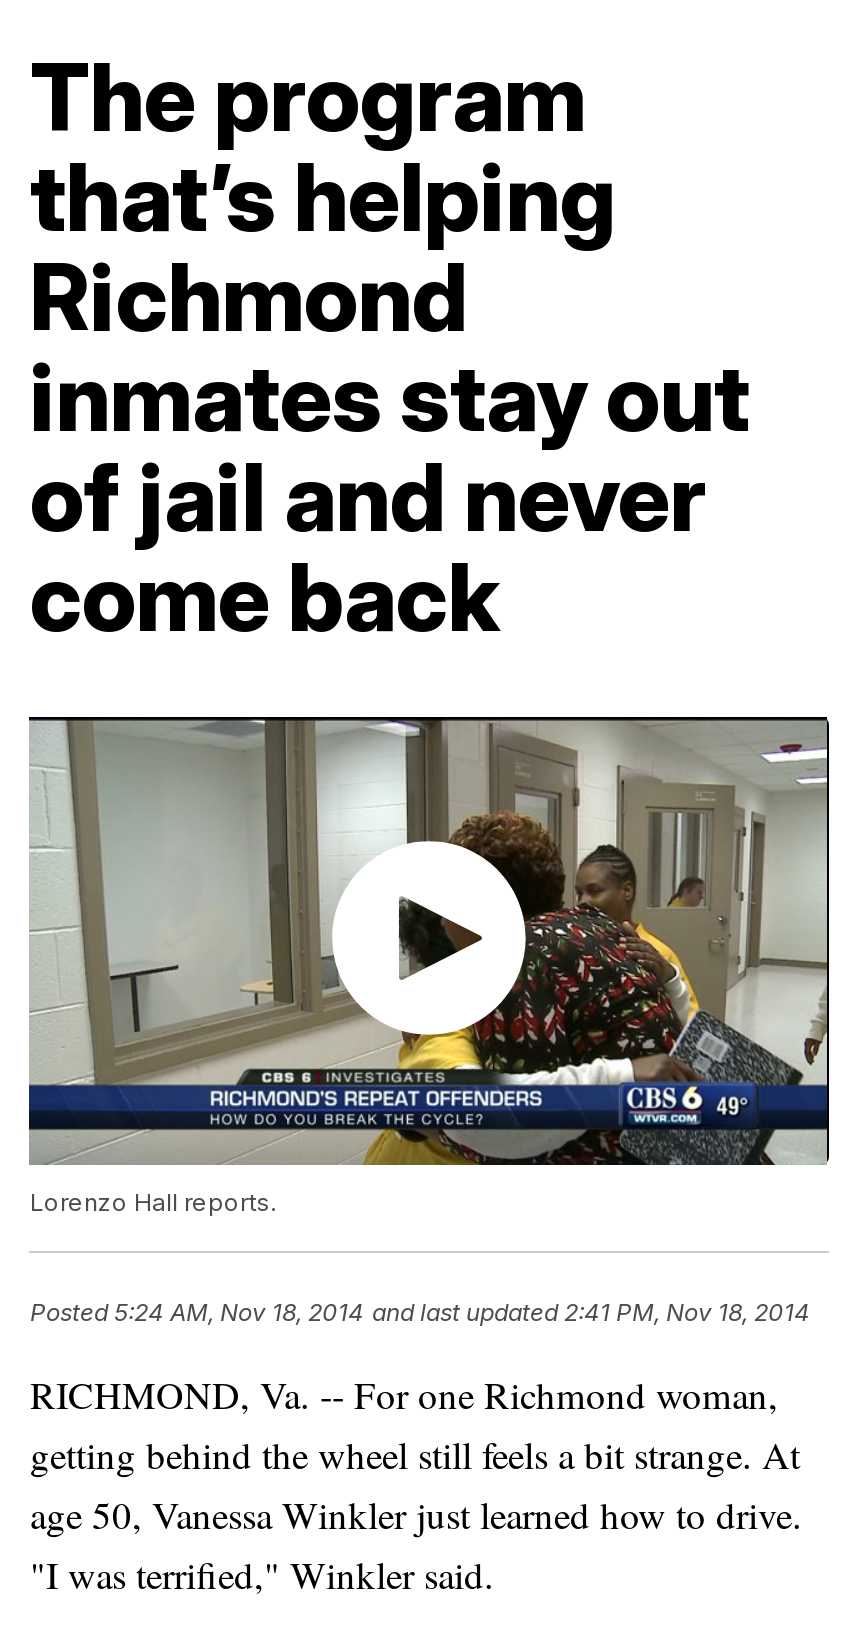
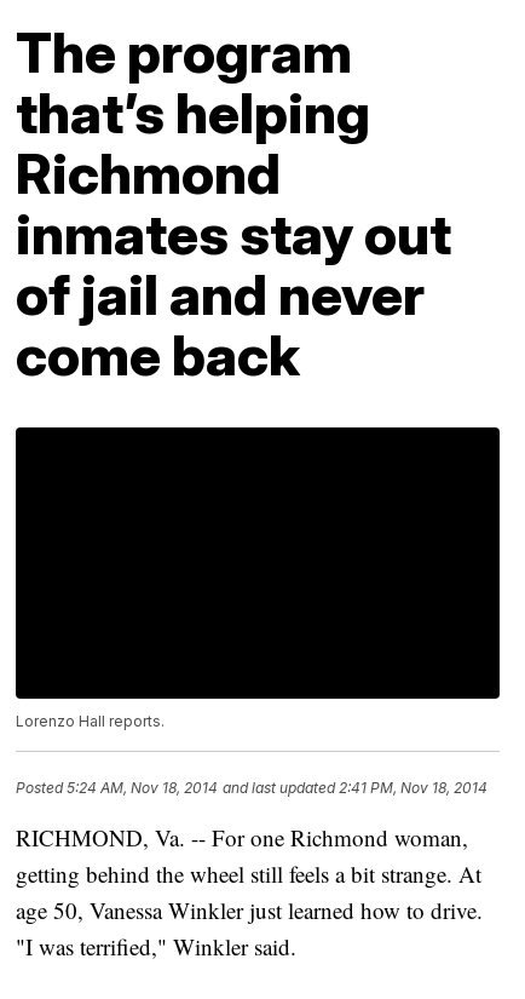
[27,717,829,1167] [image] -> none

